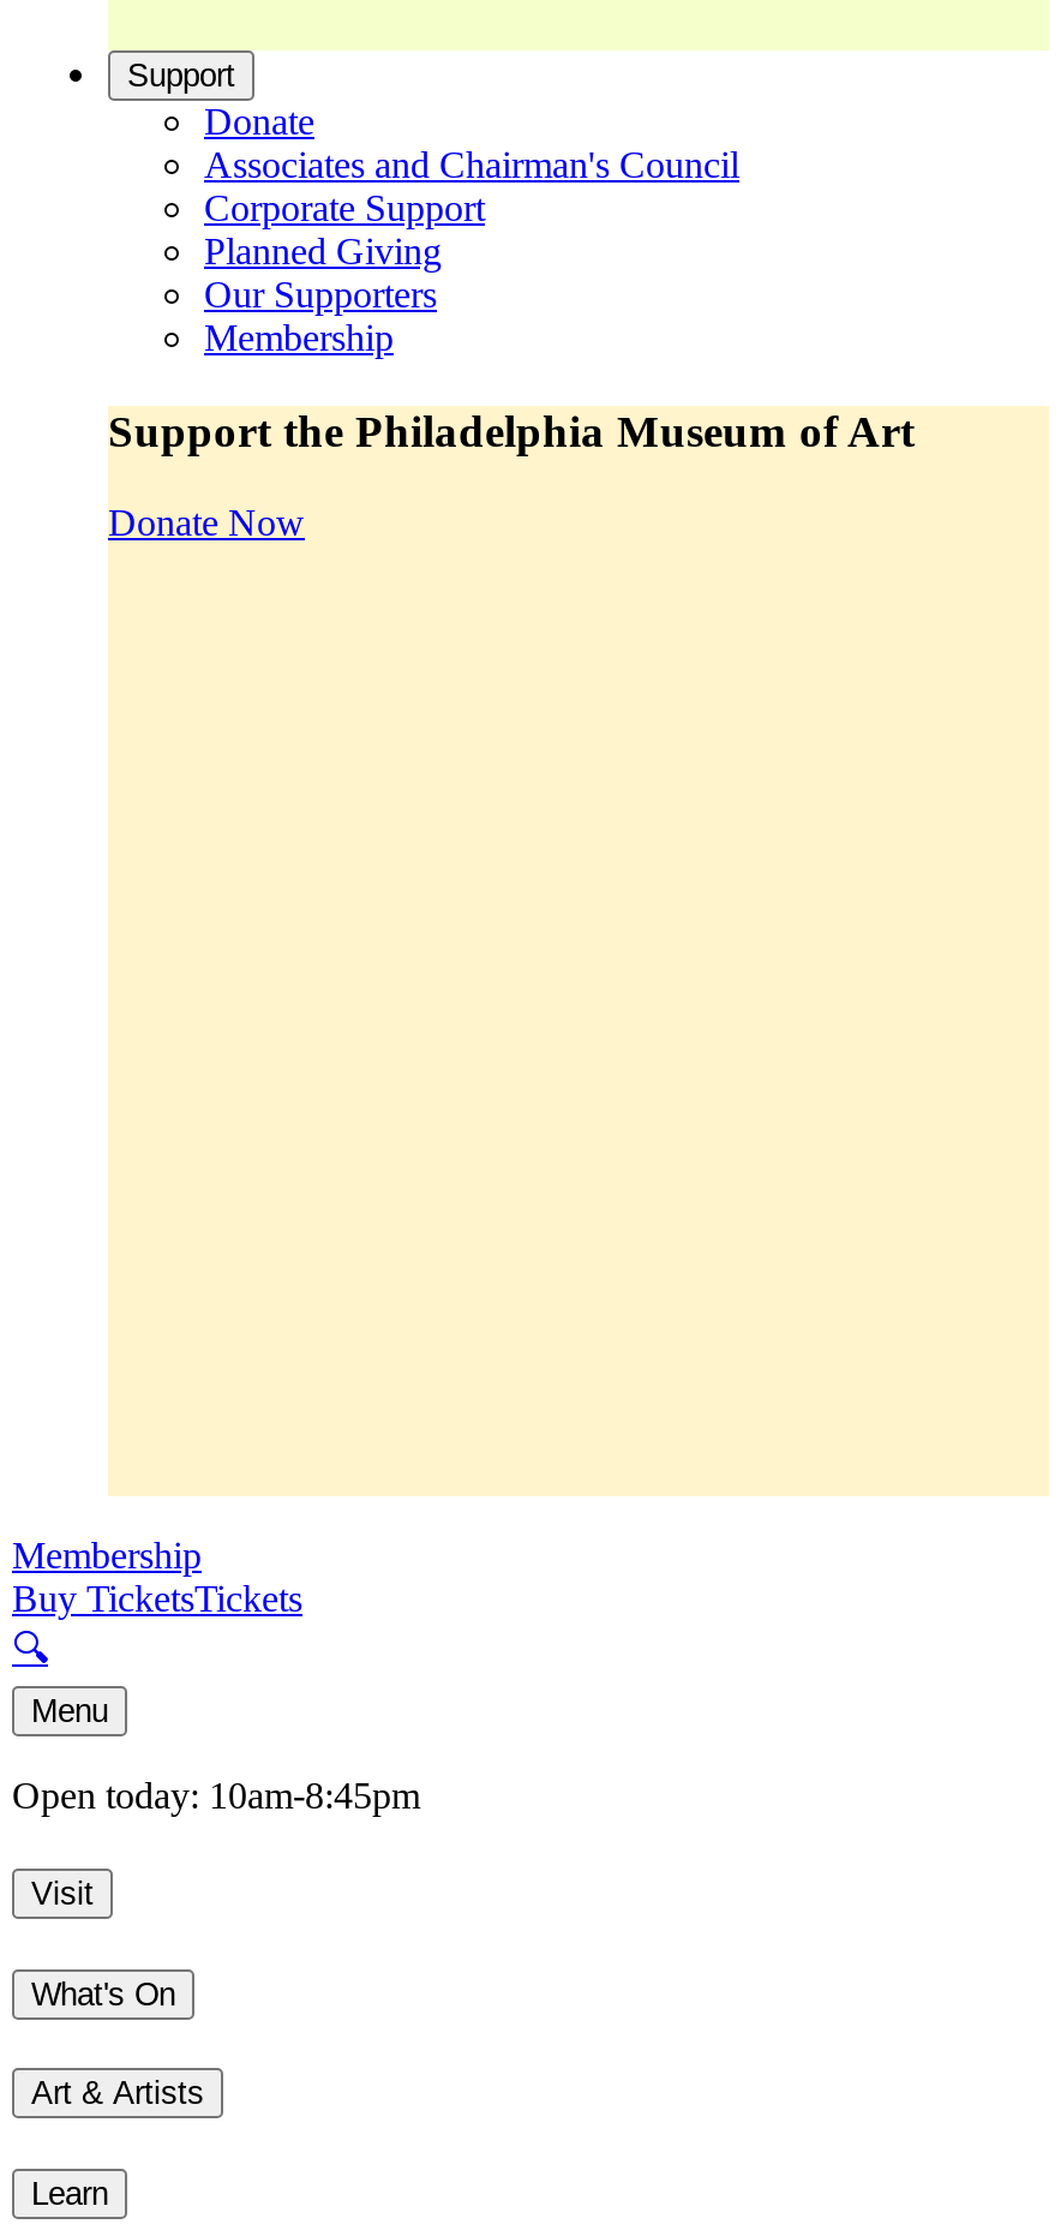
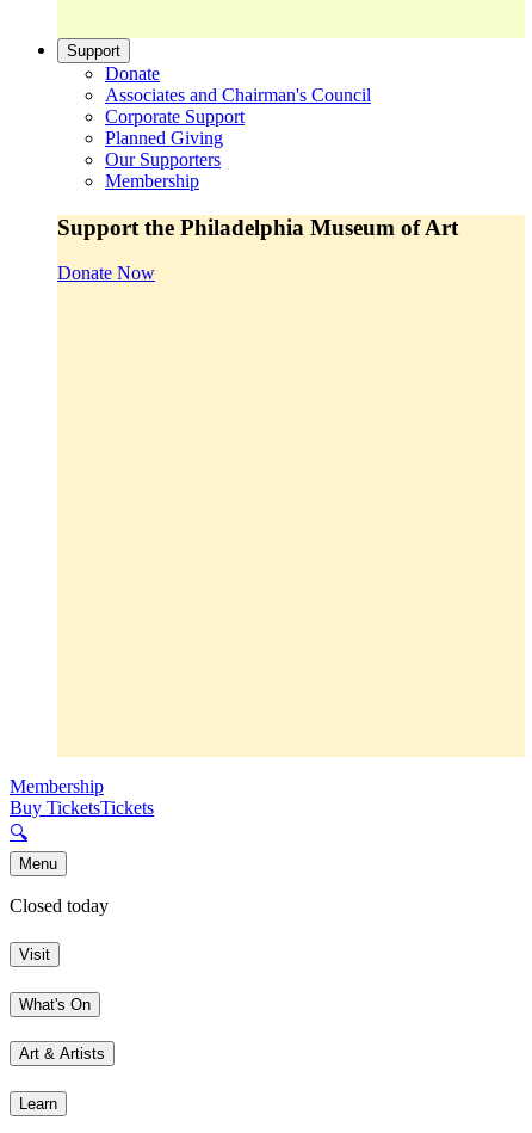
[12,1776,420,1816] Open today: 10am-8:45pm -> [10,896,109,916] Closed today

